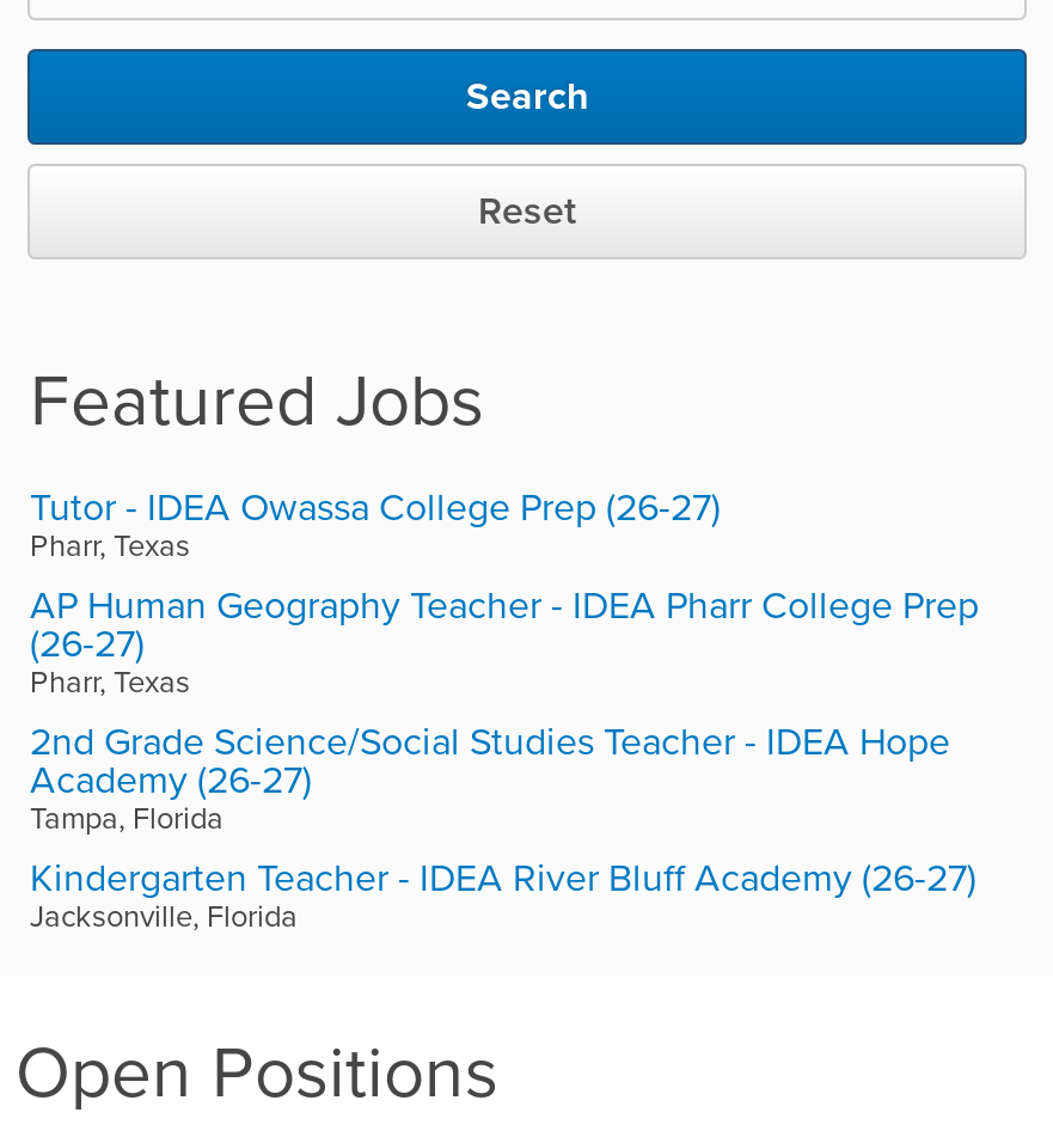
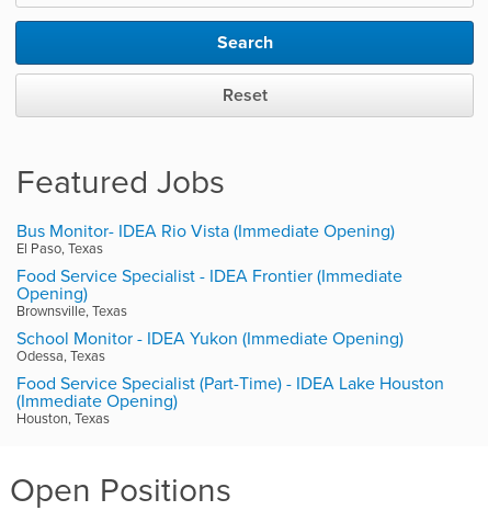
[30,484,979,936] Tutor - IDEA Owassa College Prep (26-27) | Pharr, Texas | AP Human Geography Teacher - IDEA Pharr College Prep | (26-27) | Pharr, Texas | 2nd Grade Science/Social Studies Teacher - IDEA Hope | Academy (26-27) | Tampa, Florida | Kindergarten Teacher - IDEA River Bluff Academy (26-27) | Jacksonville, Florida -> [16,220,444,427] Bus Monitor- IDEA Rio Vista (Immediate Opening) | El Paso, Texas | Food Service Specialist - IDEA Frontier (Immediate | Opening) | Brownsville, Texas | School Monitor - IDEA Yukon (Immediate Opening) | Odessa, Texas | Food Service Specialist (Part-Time) - IDEA Lake Houston | (Immediate Opening) | Houston, Texas

